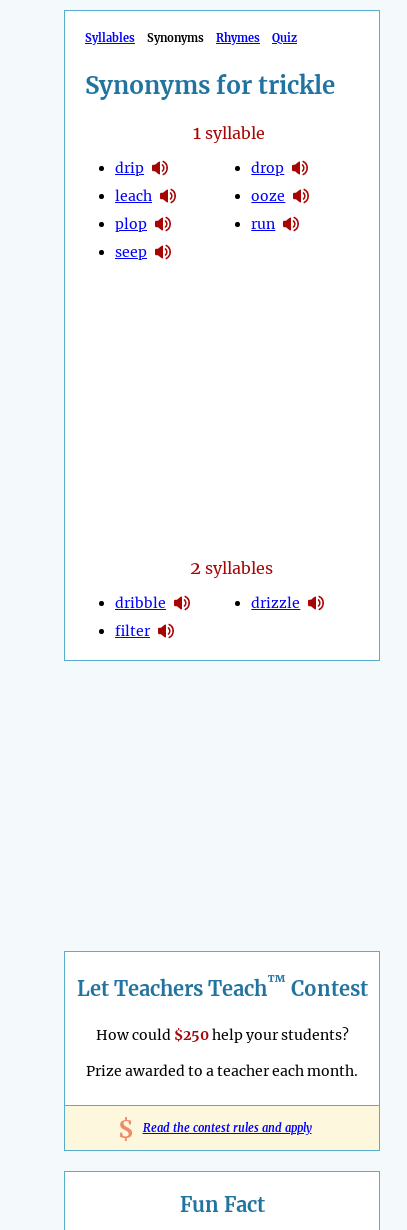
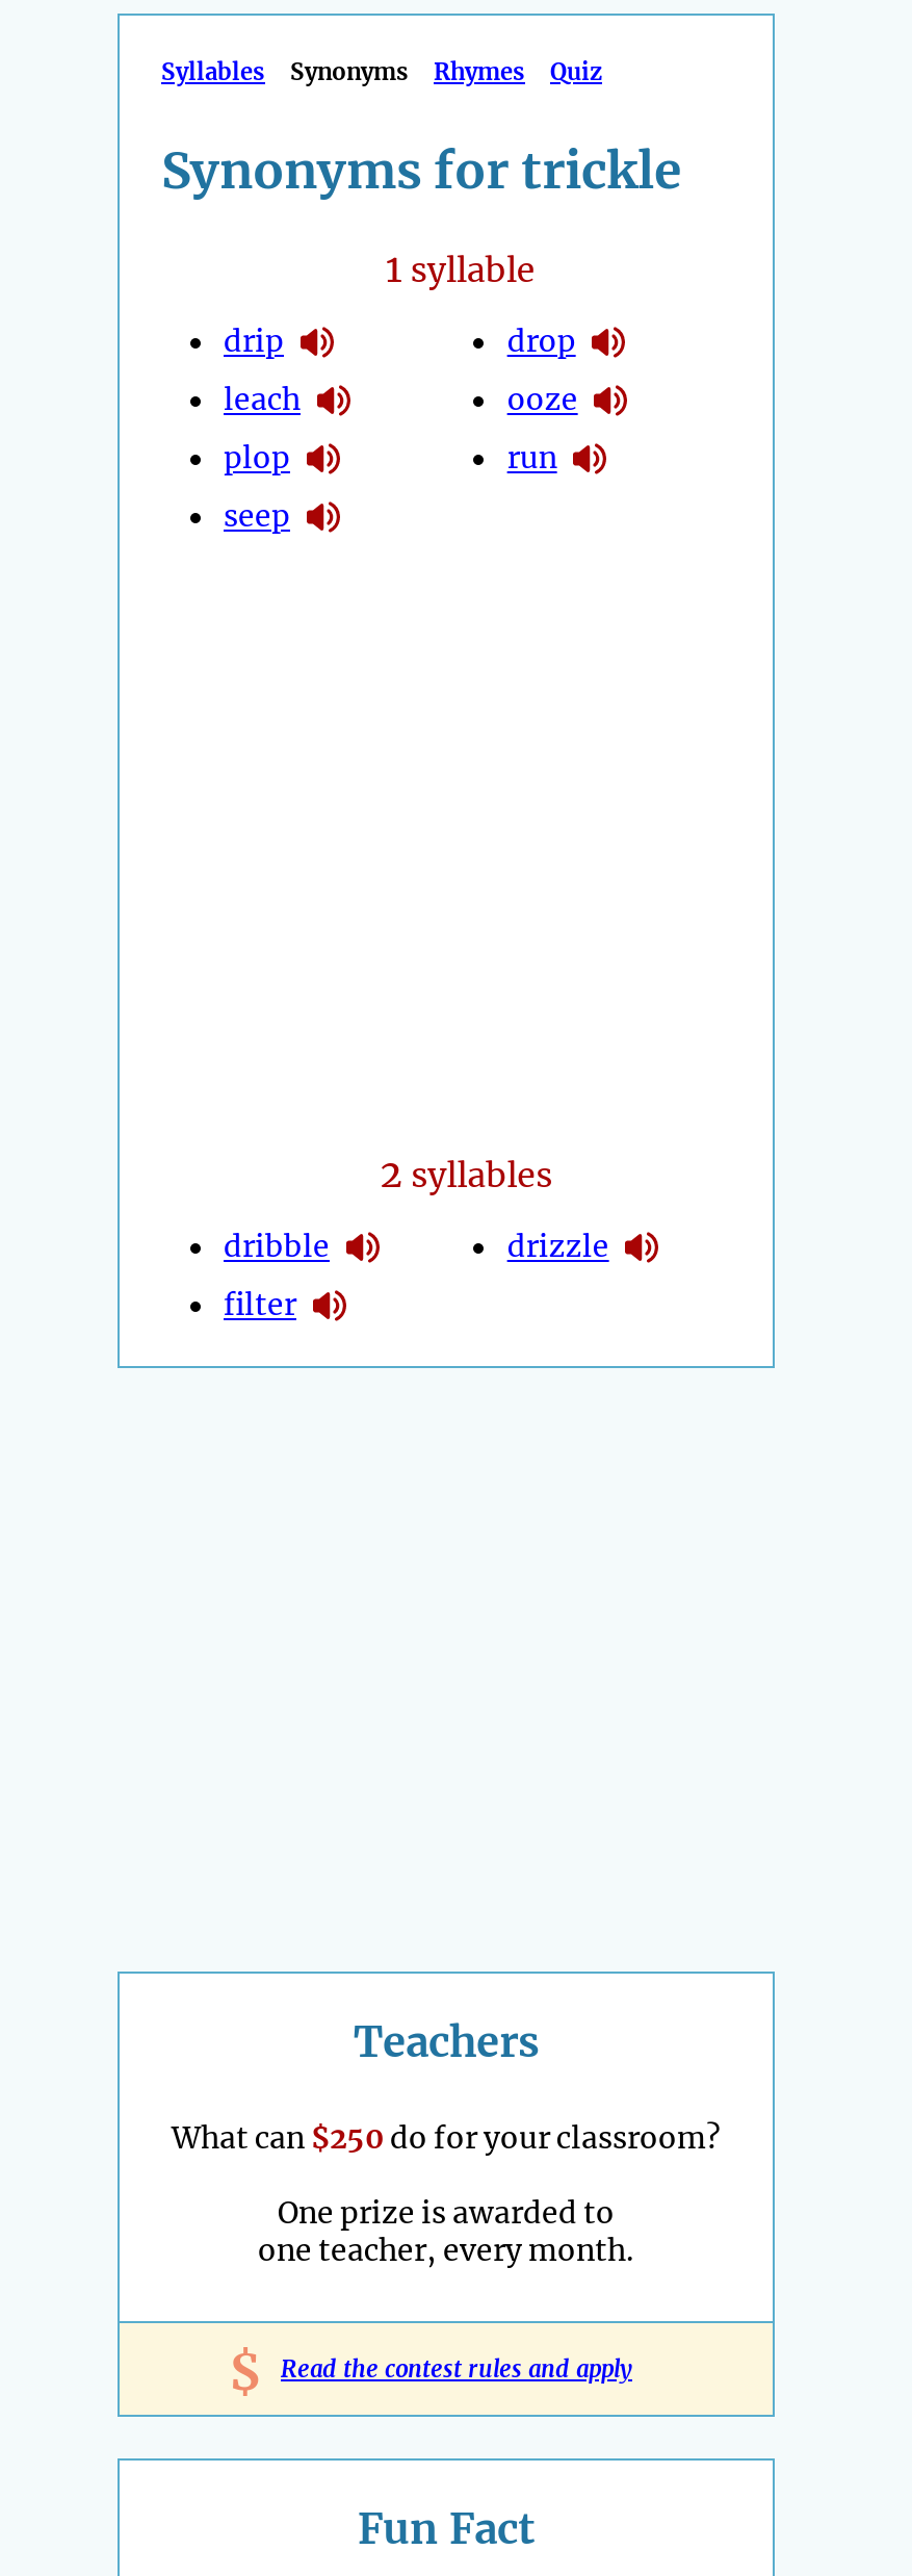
[76,972,367,1001] Let Teachers Teach™ Contest -> [354,2016,539,2068] Teachers
[95,1026,348,1044] How could $250 help your students? -> [172,2120,721,2157] What can $250 do for your classroom?
[86,1062,358,1080] Prize awarded to a teacher each month. -> [258,2195,634,2270] One prize is awarded to | one teacher, every month.

